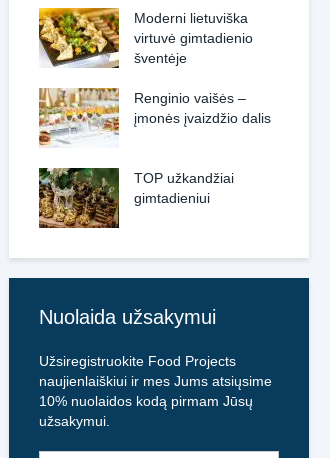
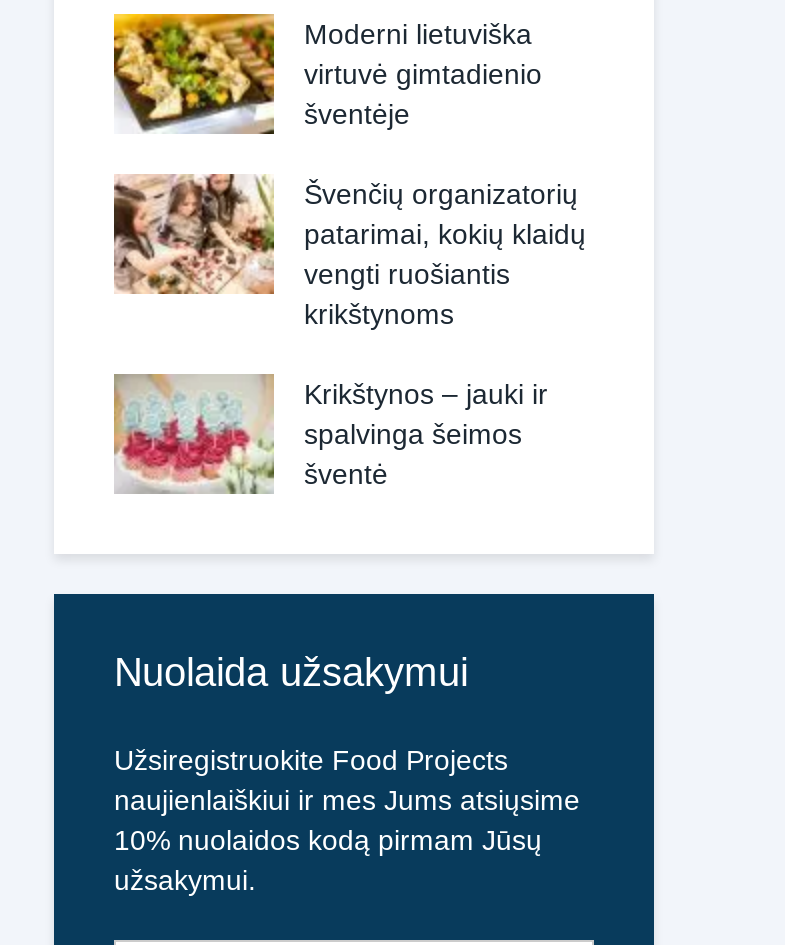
[39,87,271,146] [image] | Renginio vaišės – | įmonės įvaizdžio dalis -> [112,175,586,331] [image] | Švenčių organizatorių | patarimai, kokių klaidų | vengti ruošiantis | krikštynoms
[38,167,234,229] [image] | TOP užkandžiai | gimtadieniui -> [114,373,548,495] [image] | Krikštynos – jauki ir | spalvinga šeimos | šventė

